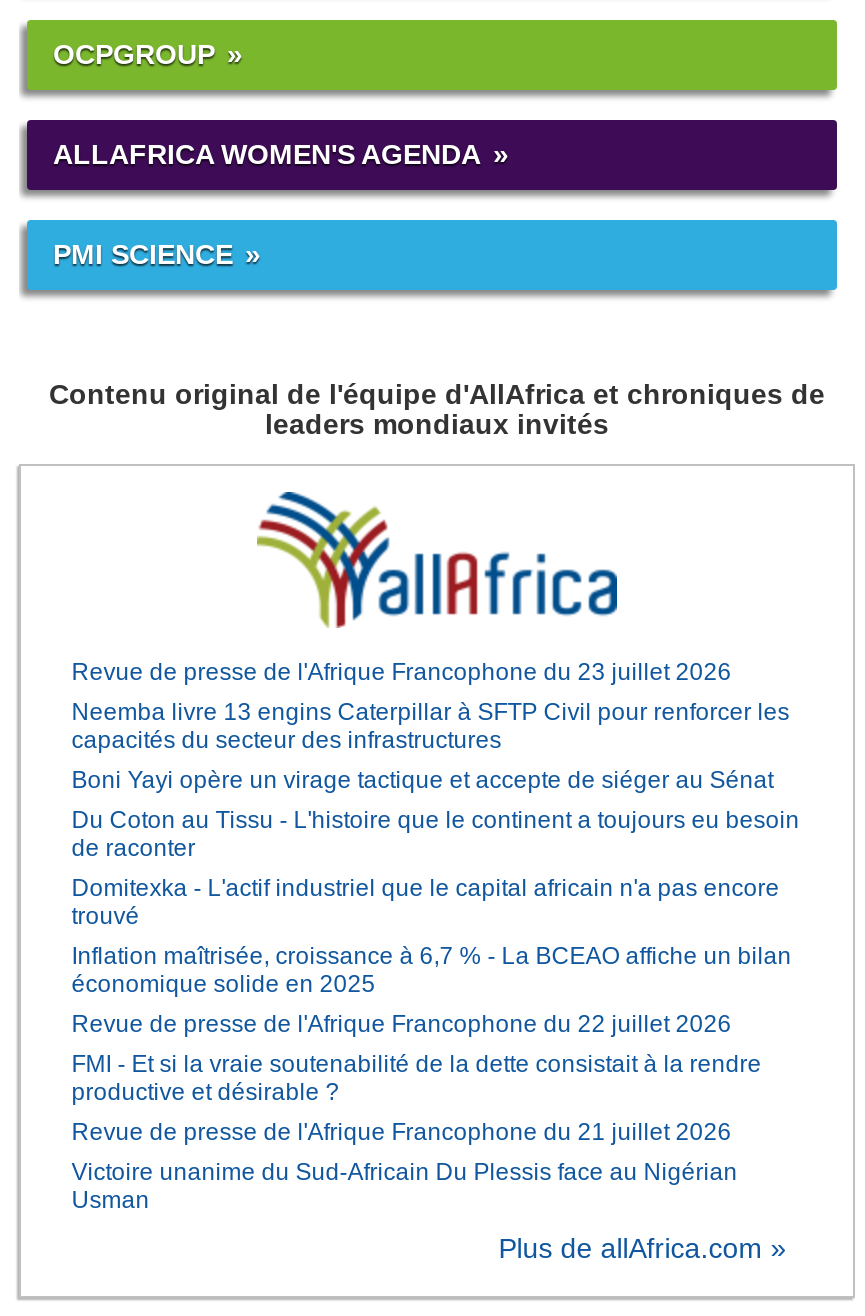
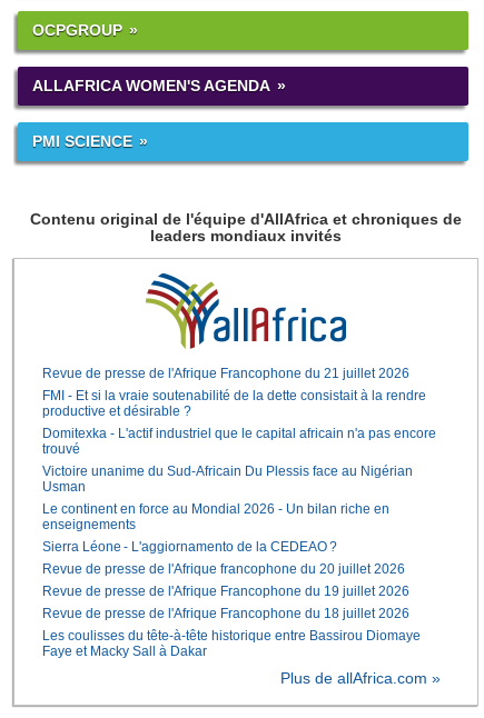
[72,658,800,1038] Revue de presse de l'Afrique Francophone du 23 juillet 2026 | Neemba livre 13 engins Caterpillar à SFTP Civil pour renforcer les | capacités du secteur des infrastructures | Boni Yayi opère un virage tactique et accepte de siéger au Sénat | Du Coton au Tissu - L'histoire que le continent a toujours eu besoin | de raconter | Inflation maîtrisée, croissance à 6,7 % - La BCEAO affiche un bilan | économique solide en 2025 | Revue de presse de l'Afrique Francophone du 22 juillet 2026 -> none
moved [72,874,780,930] -> [43,426,436,457]: Domitexka - L'actif industriel que le capital africain n'a pas encore | trouvé
moved [72,1050,762,1106] -> [43,388,426,419]: FMI - Et si la vraie soutenabilité de la dette consistait à la rendre | productive et désirable ?
moved [72,1118,732,1146] -> [43,366,410,381]: Revue de presse de l'Afrique Francophone du 21 juillet 2026
moved [72,1158,738,1214] -> [43,463,413,495]: Victoire unanime du Sud-Africain Du Plessis face au Nigérian | Usman
none -> [43,501,421,659] Le continent en force au Mondial 2026 - Un bilan riche en | enseignements | Sierra Léone - L'aggiornamento de la CEDEAO ? | Revue de presse de l'Afrique francophone du 20 juillet 2026 | Revue de presse de l'Afrique Francophone du 19 juillet 2026 | Revue de presse de l'Afrique Francophone du 18 juillet 2026 | Les coulisses du tête-à-tête historique entre Bassirou Diomaye | Faye et Macky Sall à Dakar

